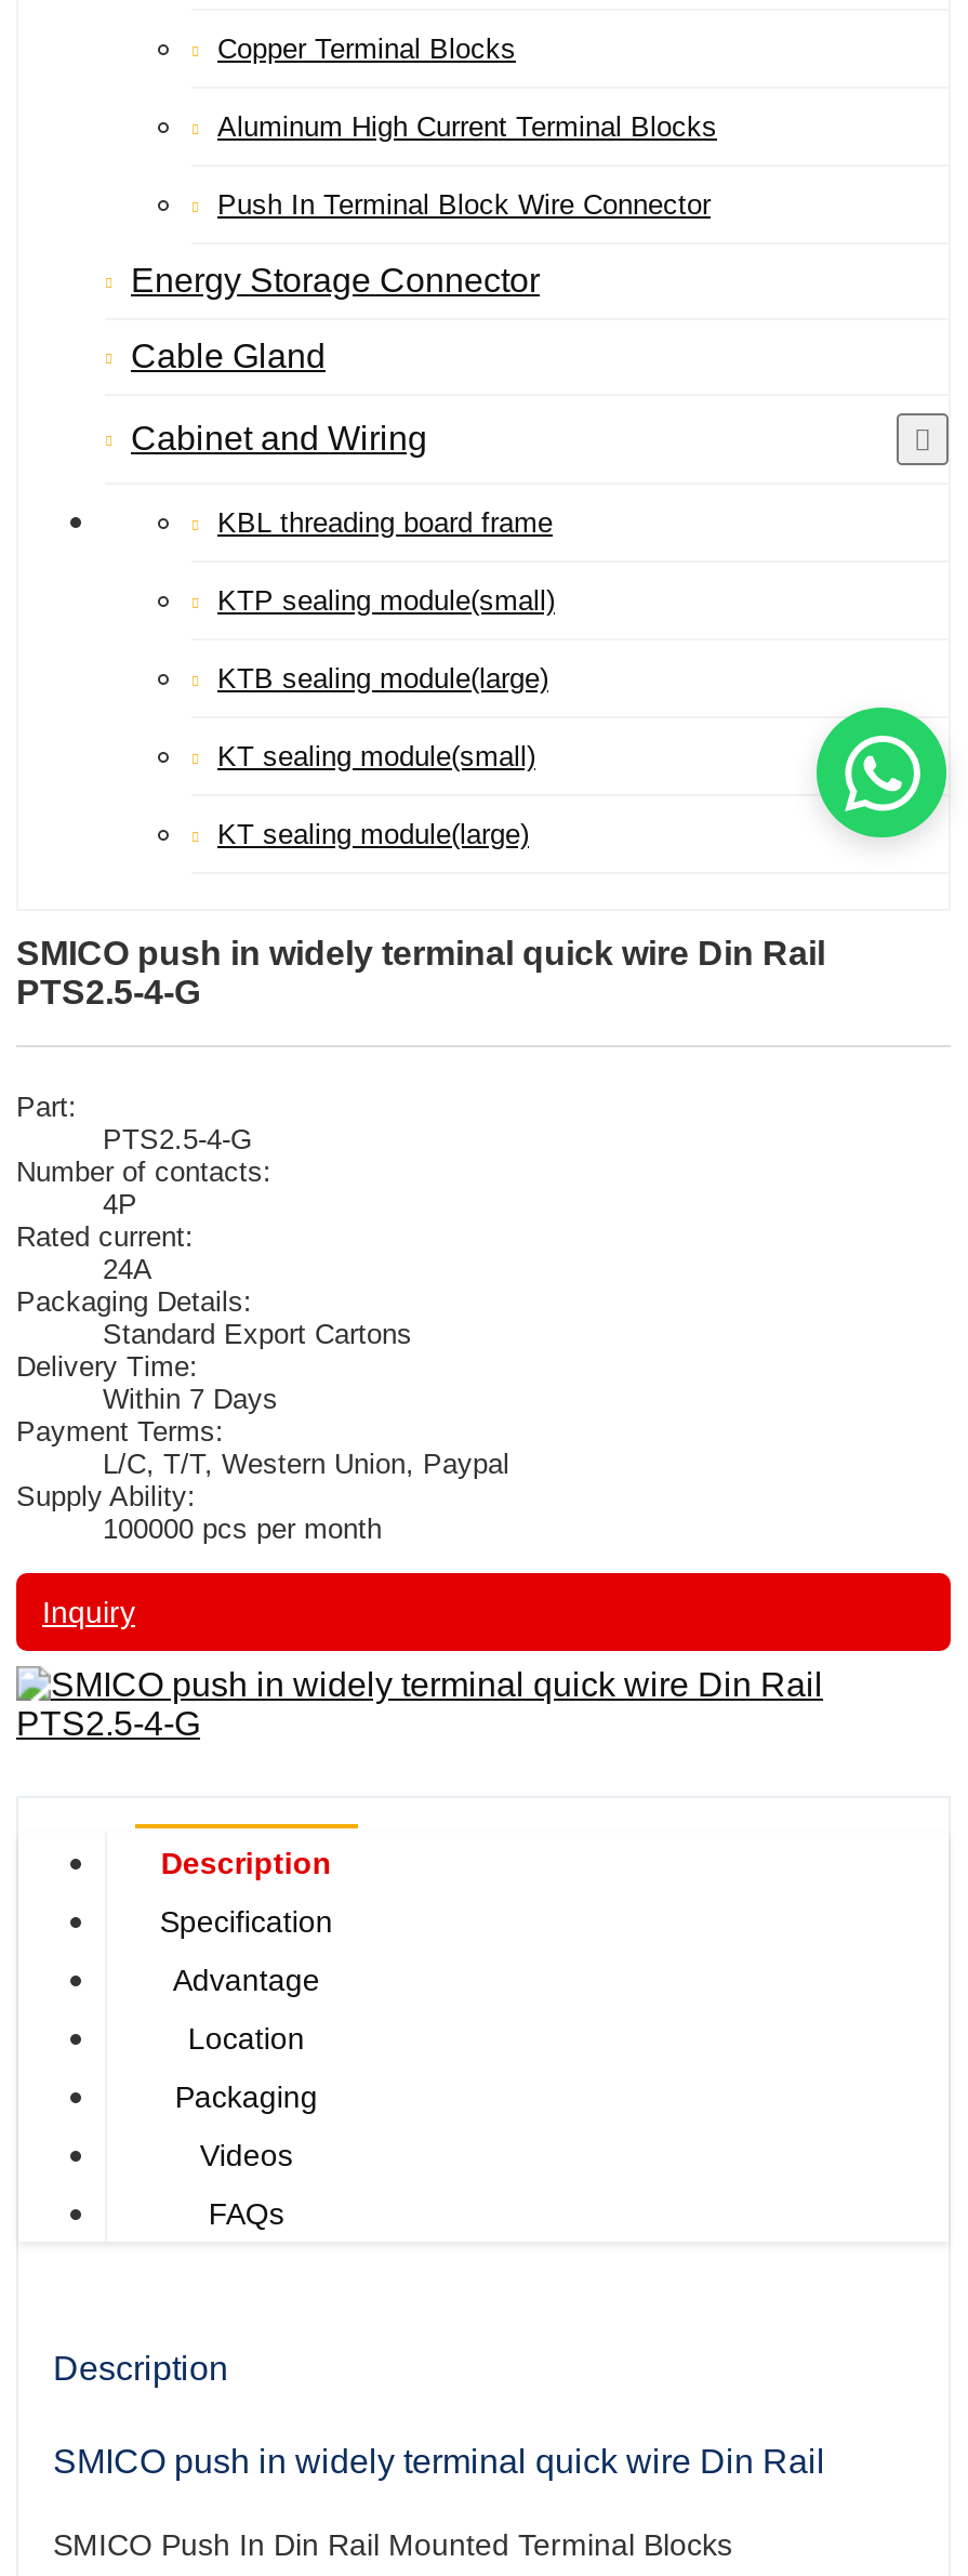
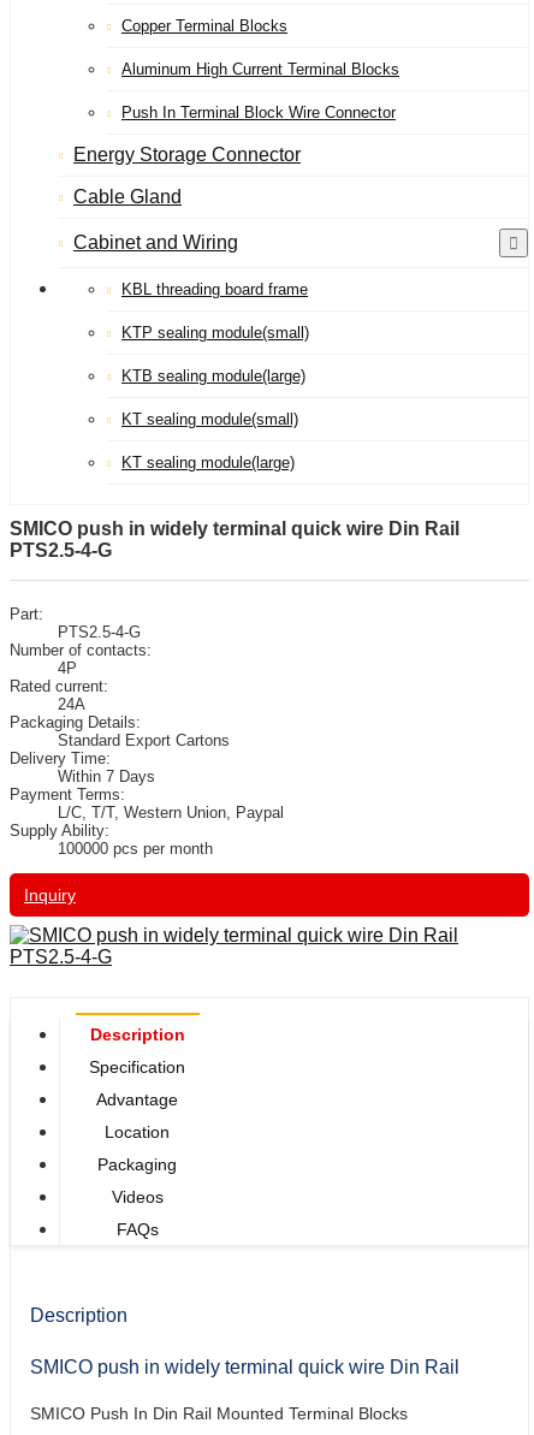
[814,705,949,842] [image] -> none

